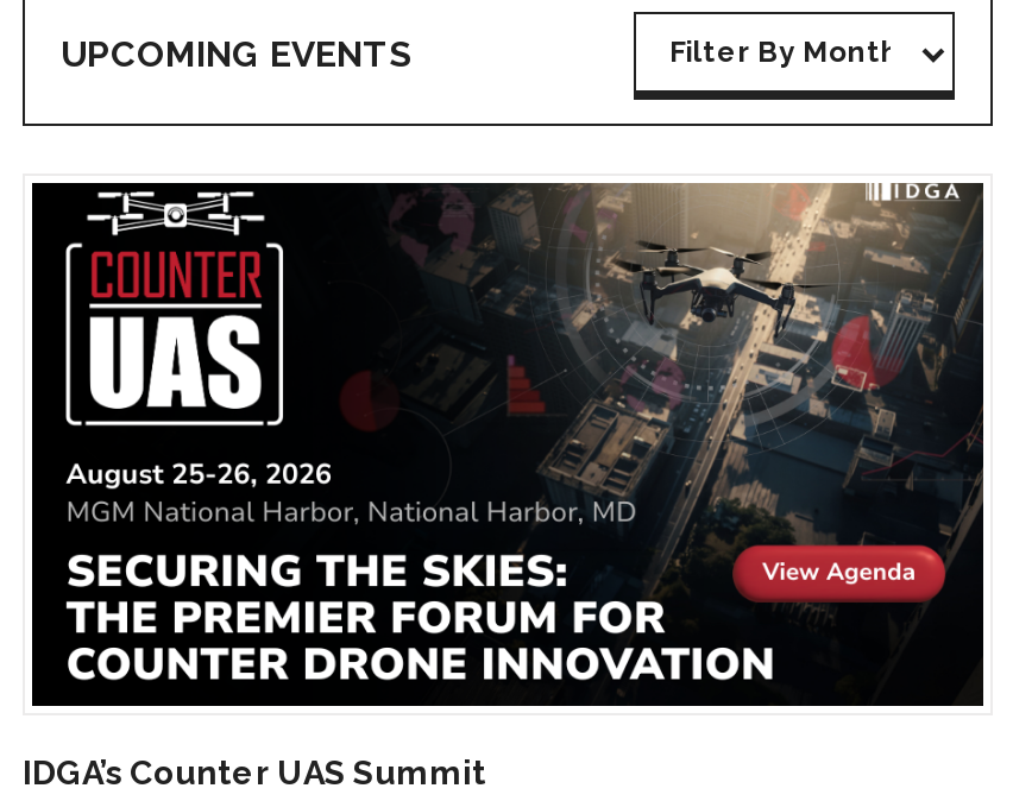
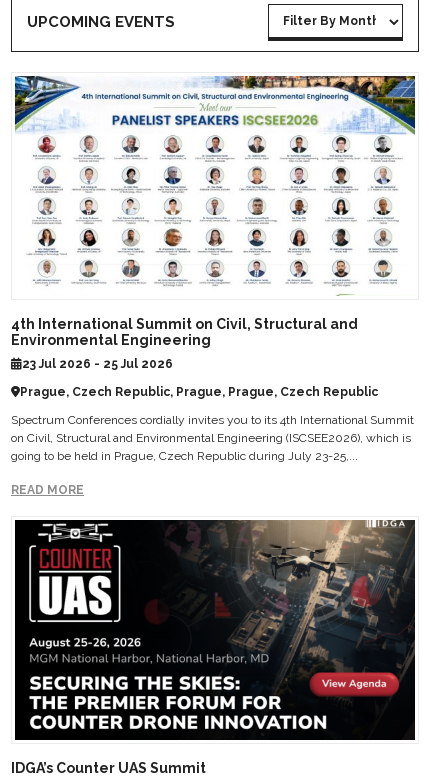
none -> [11,75,416,496] [image] | 4th International Summit on Civil, Structural and | Environmental Engineering | 23 Jul 2026 - 25 Jul 2026 | Prague, Czech Republic, Prague, Prague, Czech Republic | Spectrum Conferences cordially invites you to its 4th International Summit | on Civil, Structural and Environmental Engineering (ISCSEE2026), which is | going to be held in Prague, Czech Republic during July 23-25,... | READ MORE

